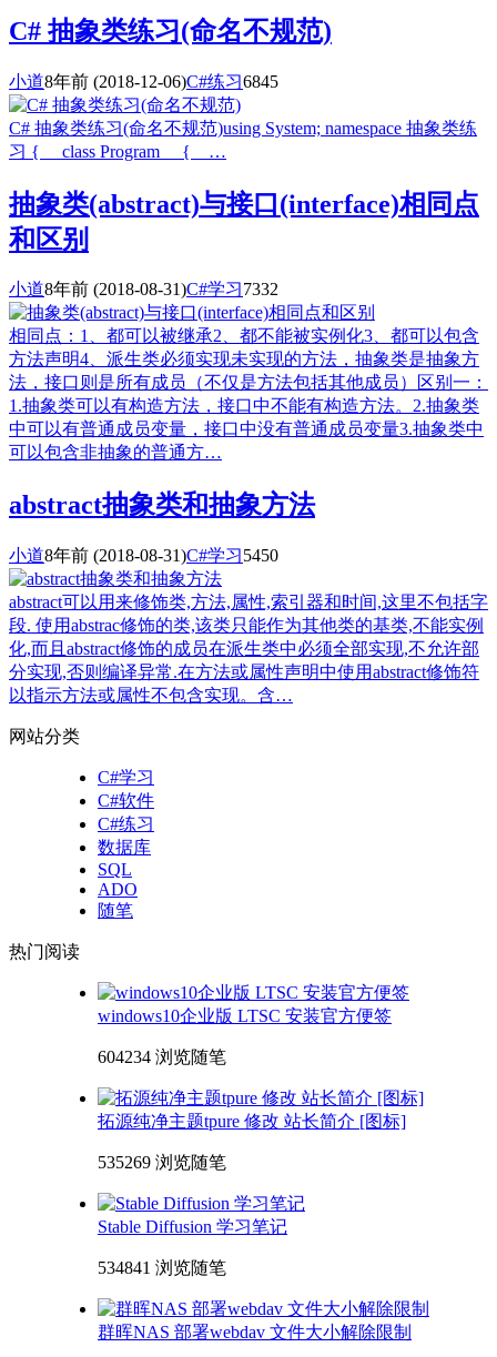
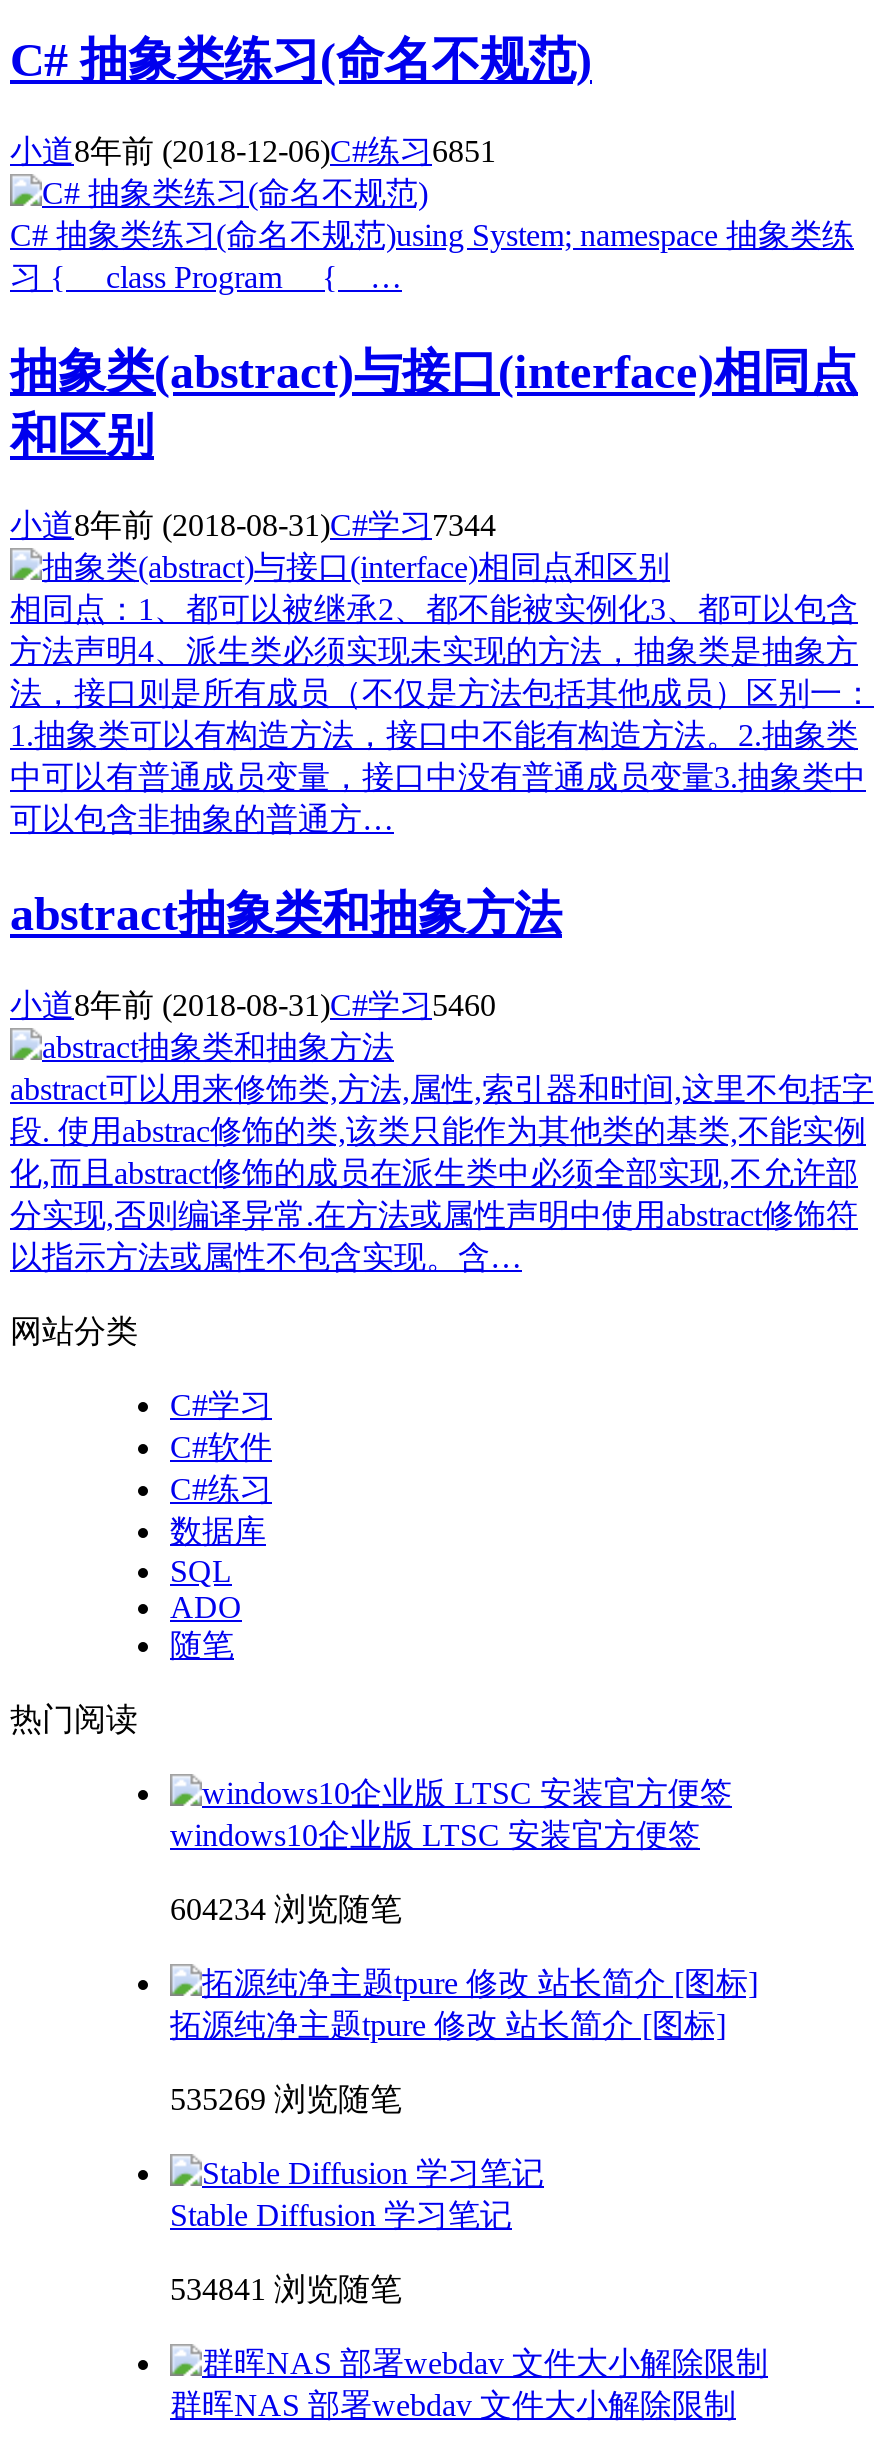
[9,72,278,91] 小道8年前(2018-12-06)C#练习6845 -> [10,133,496,167] 小道8年前(2018-12-06)C#练习6851
[9,280,278,299] 小道8年前(2018-08-31)C#学习7332 -> [10,509,496,543] 小道8年前(2018-08-31)C#学习7344
[9,546,278,565] 小道8年前(2018-08-31)C#学习5450 -> [10,988,496,1022] 小道8年前(2018-08-31)C#学习5460

